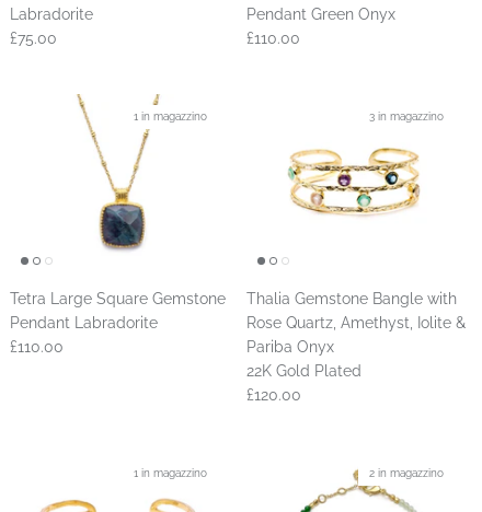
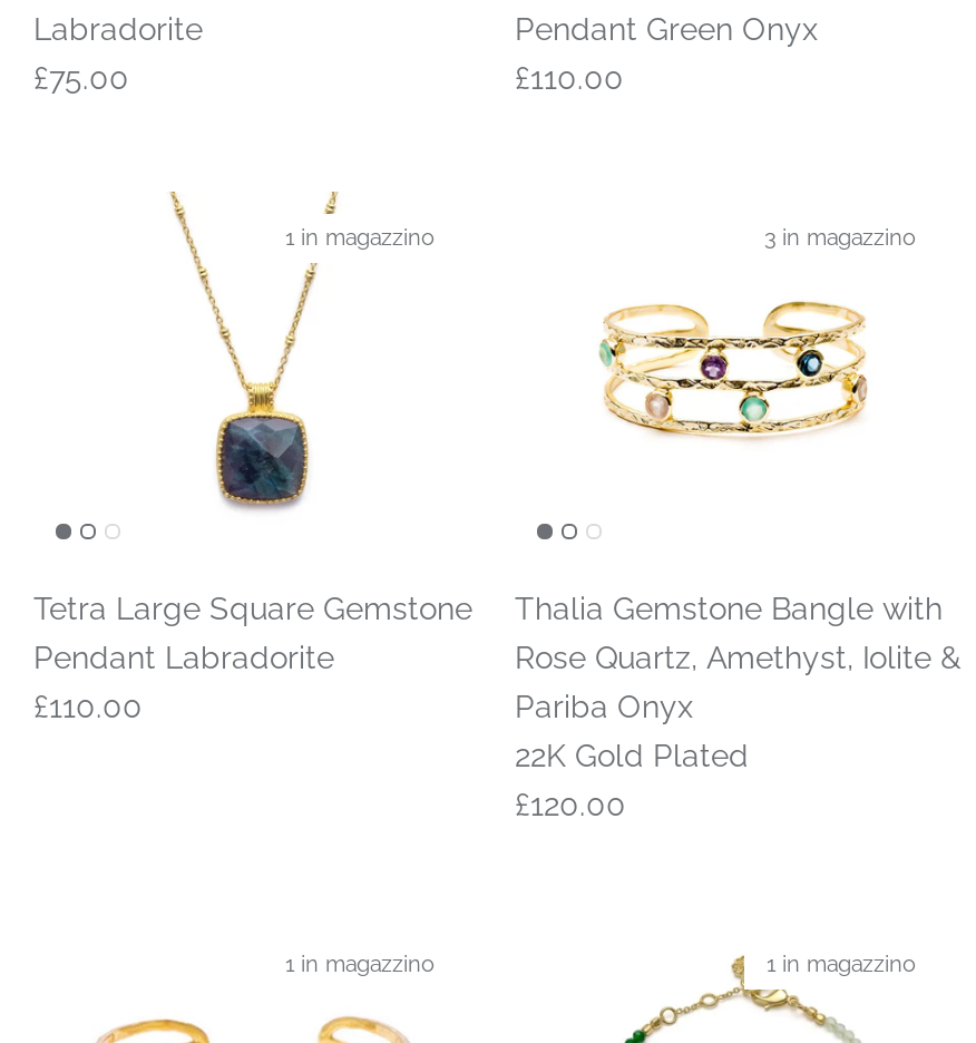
[369,467,444,479] 2 in magazzino -> [767,951,916,975] 1 in magazzino

